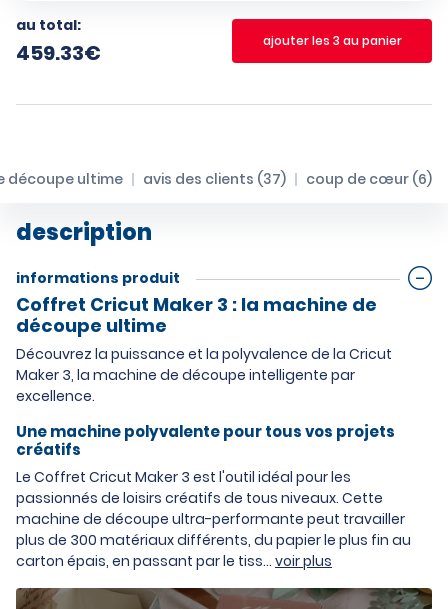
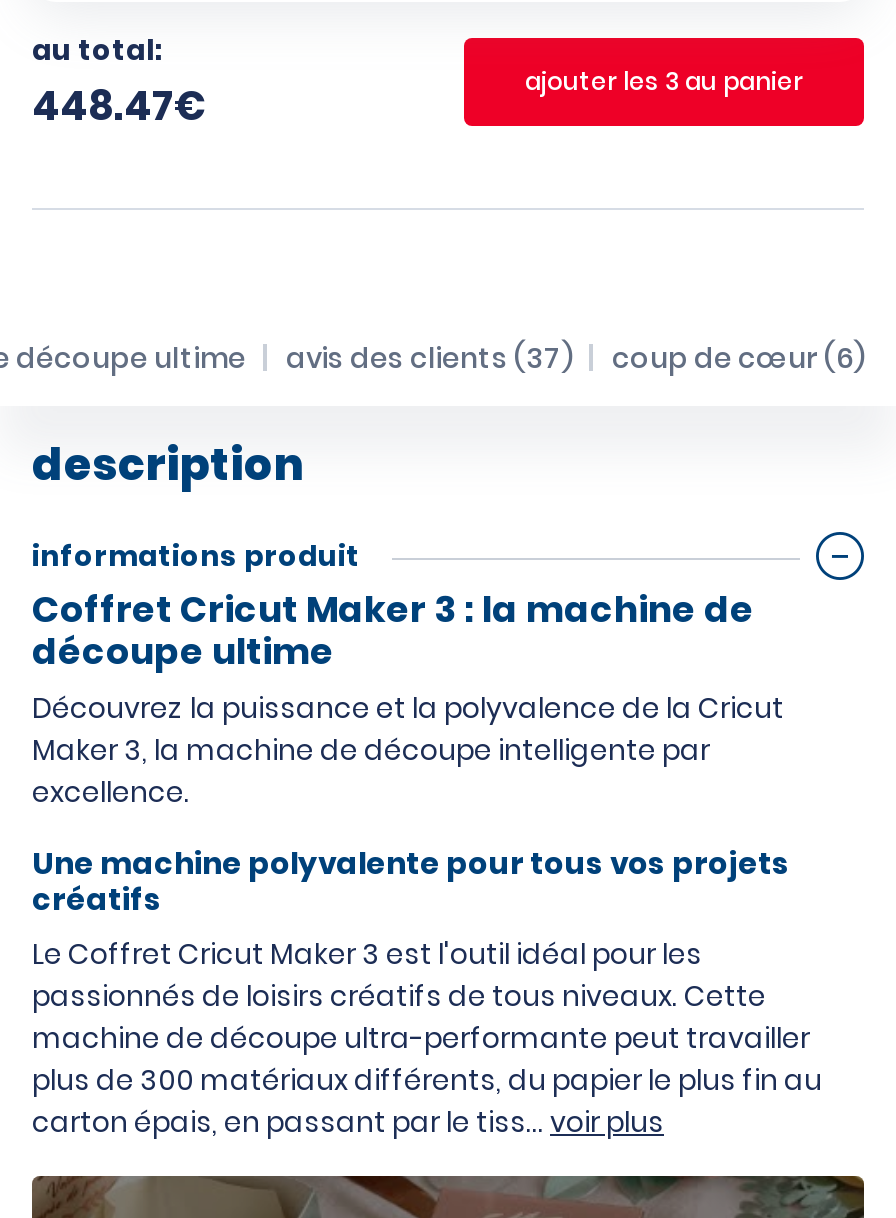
[16,39,101,67] 459.33€ -> [32,78,208,134] 448.47€

